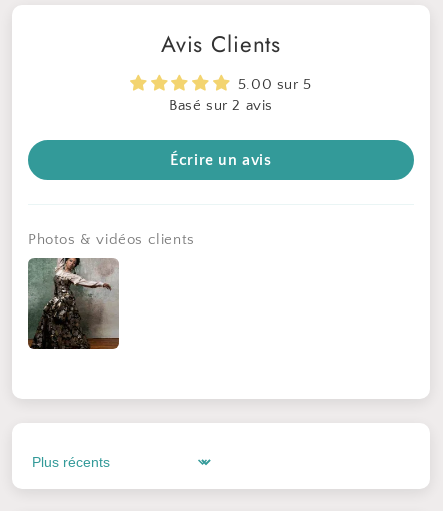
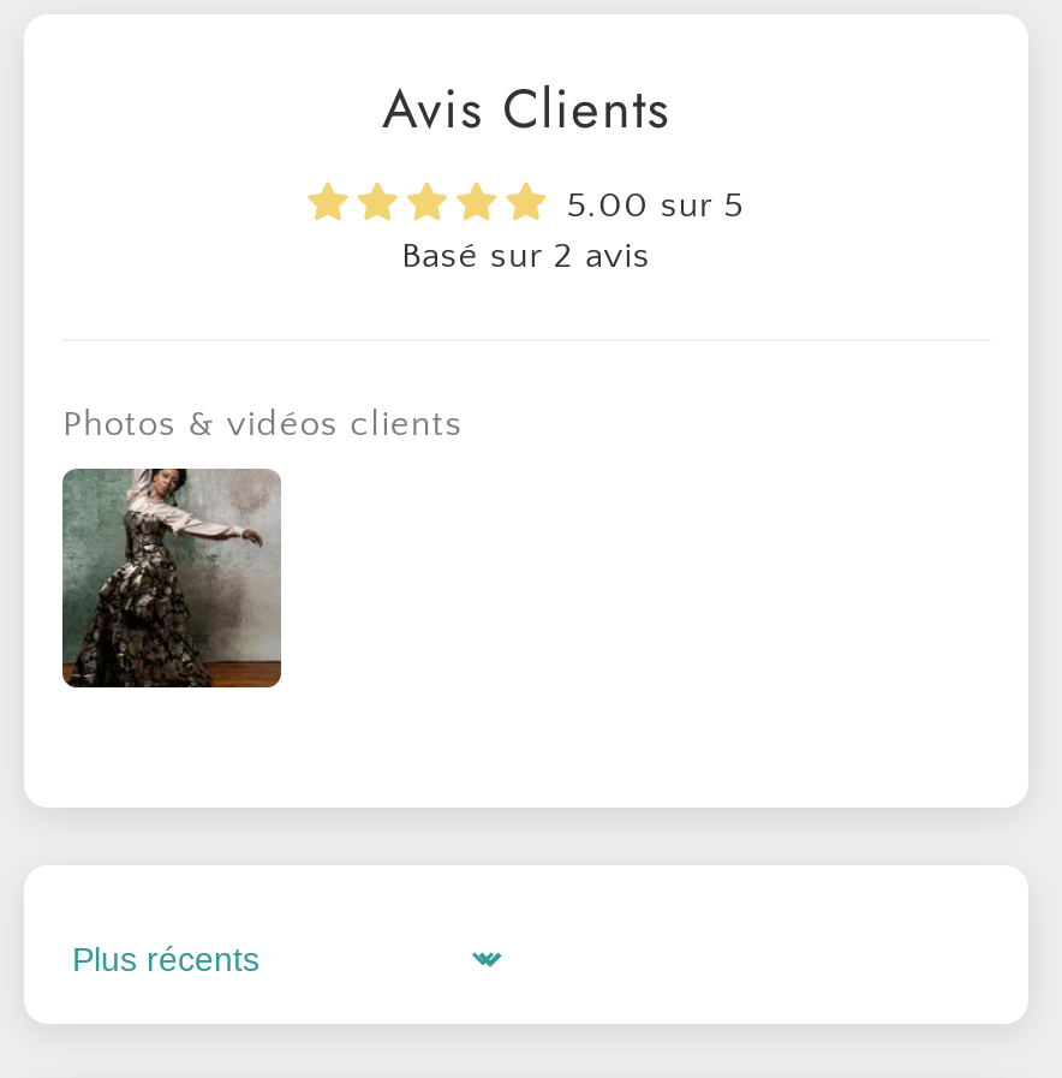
[170,151,272,169] Écrire un avis -> none

